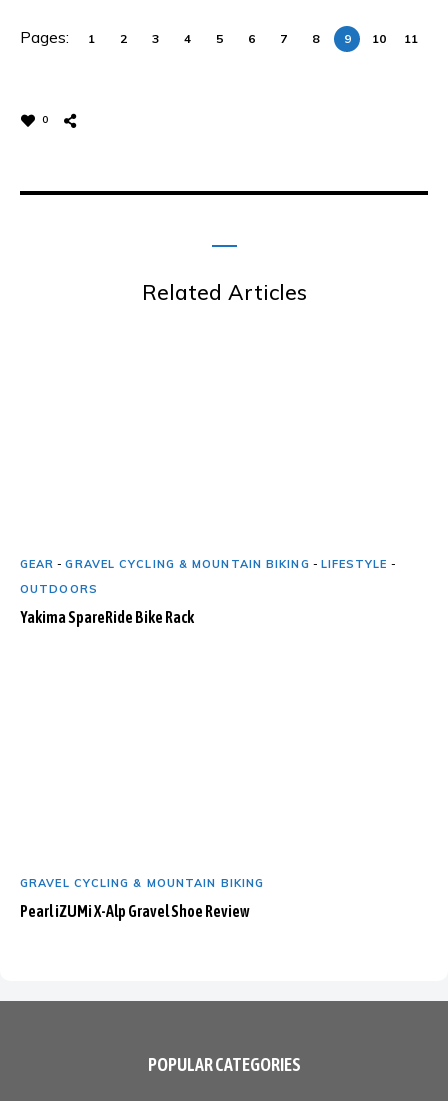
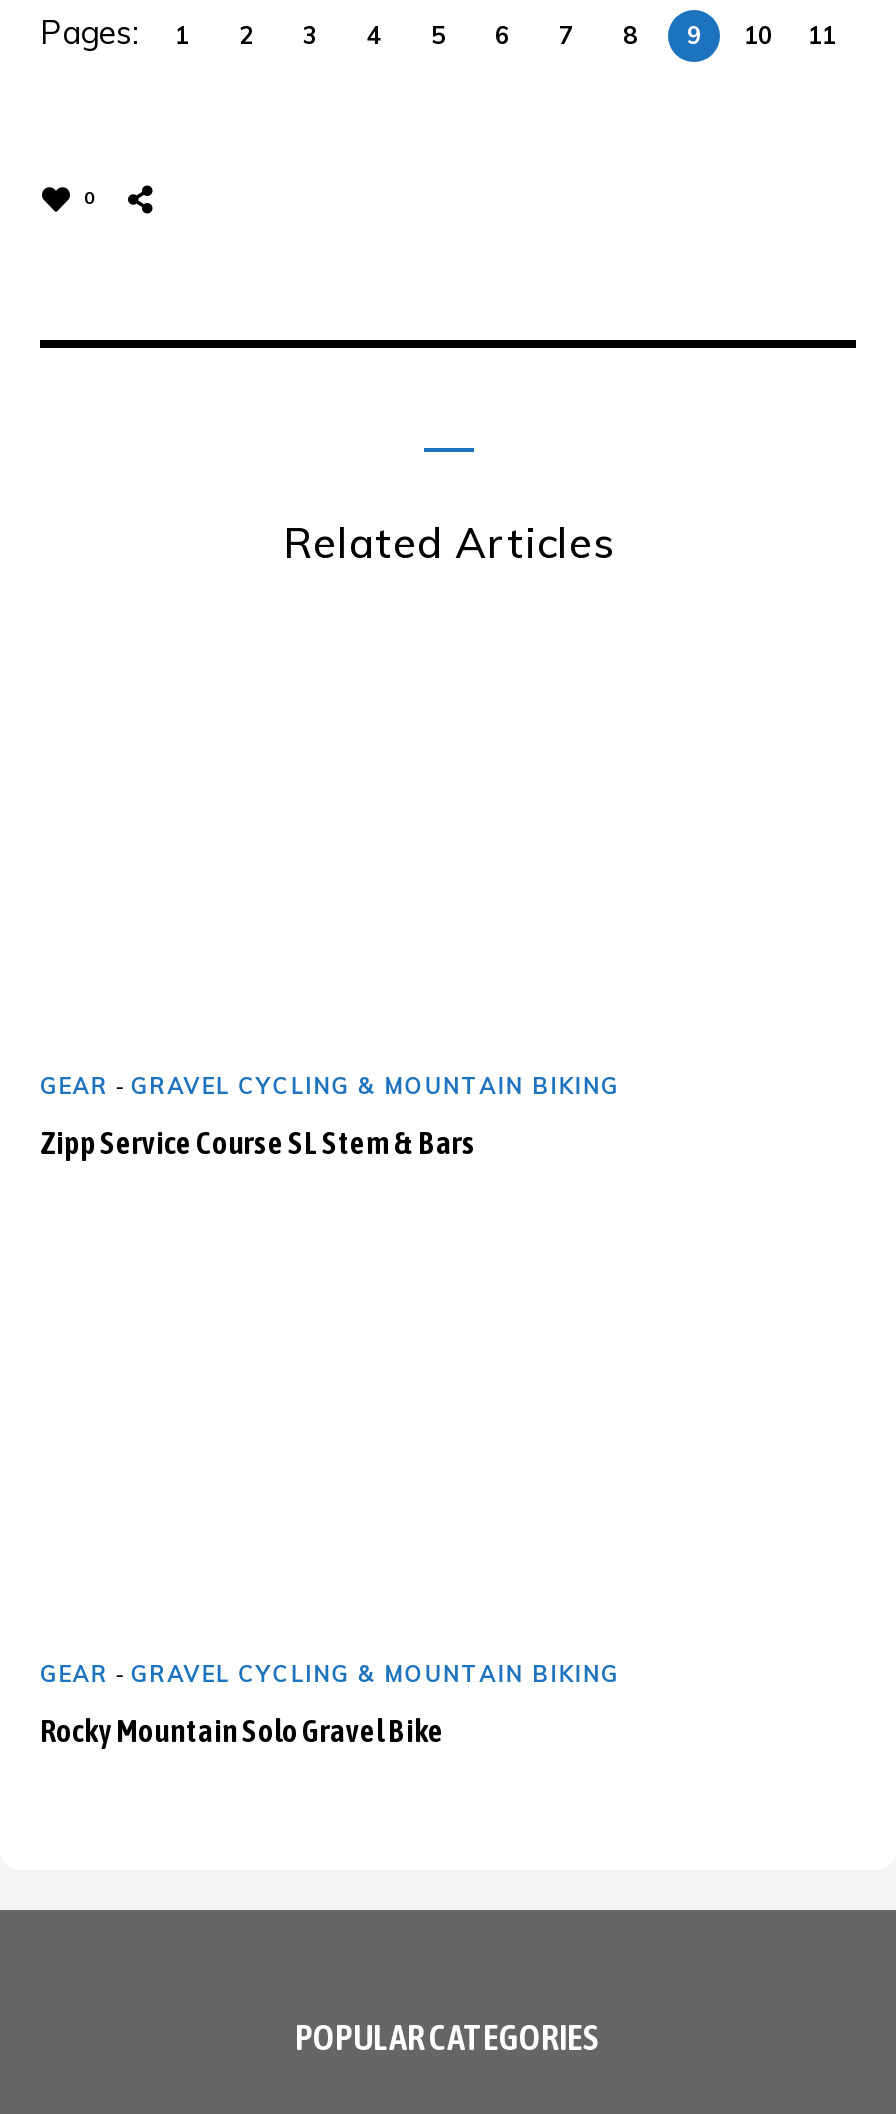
[20,557,395,626] GEAR - GRAVEL CYCLING & MOUNTAIN BIKING - LIFESTYLE - | OUTDOORS | Yakima SpareRide Bike Rack -> [40,1072,619,1160] GEAR - GRAVEL CYCLING & MOUNTAIN BIKING | Zipp Service Course SL Stem & Bars
[20,876,264,920] GRAVEL CYCLING & MOUNTAIN BIKING | Pearl iZUMi X-Alp Gravel Shoe Review -> [40,1660,619,1748] GEAR - GRAVEL CYCLING & MOUNTAIN BIKING | Rocky Mountain Solo Gravel Bike

